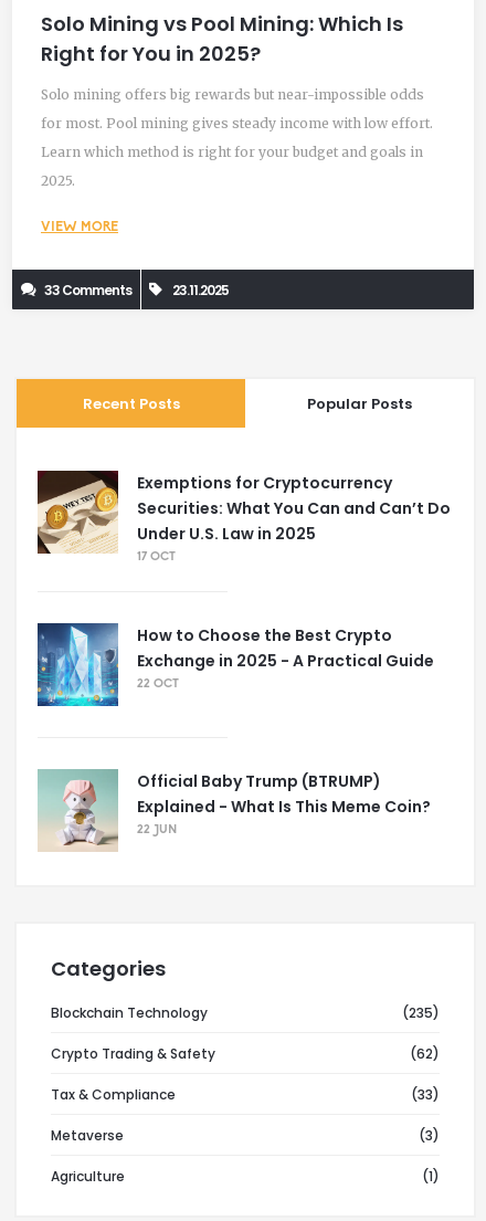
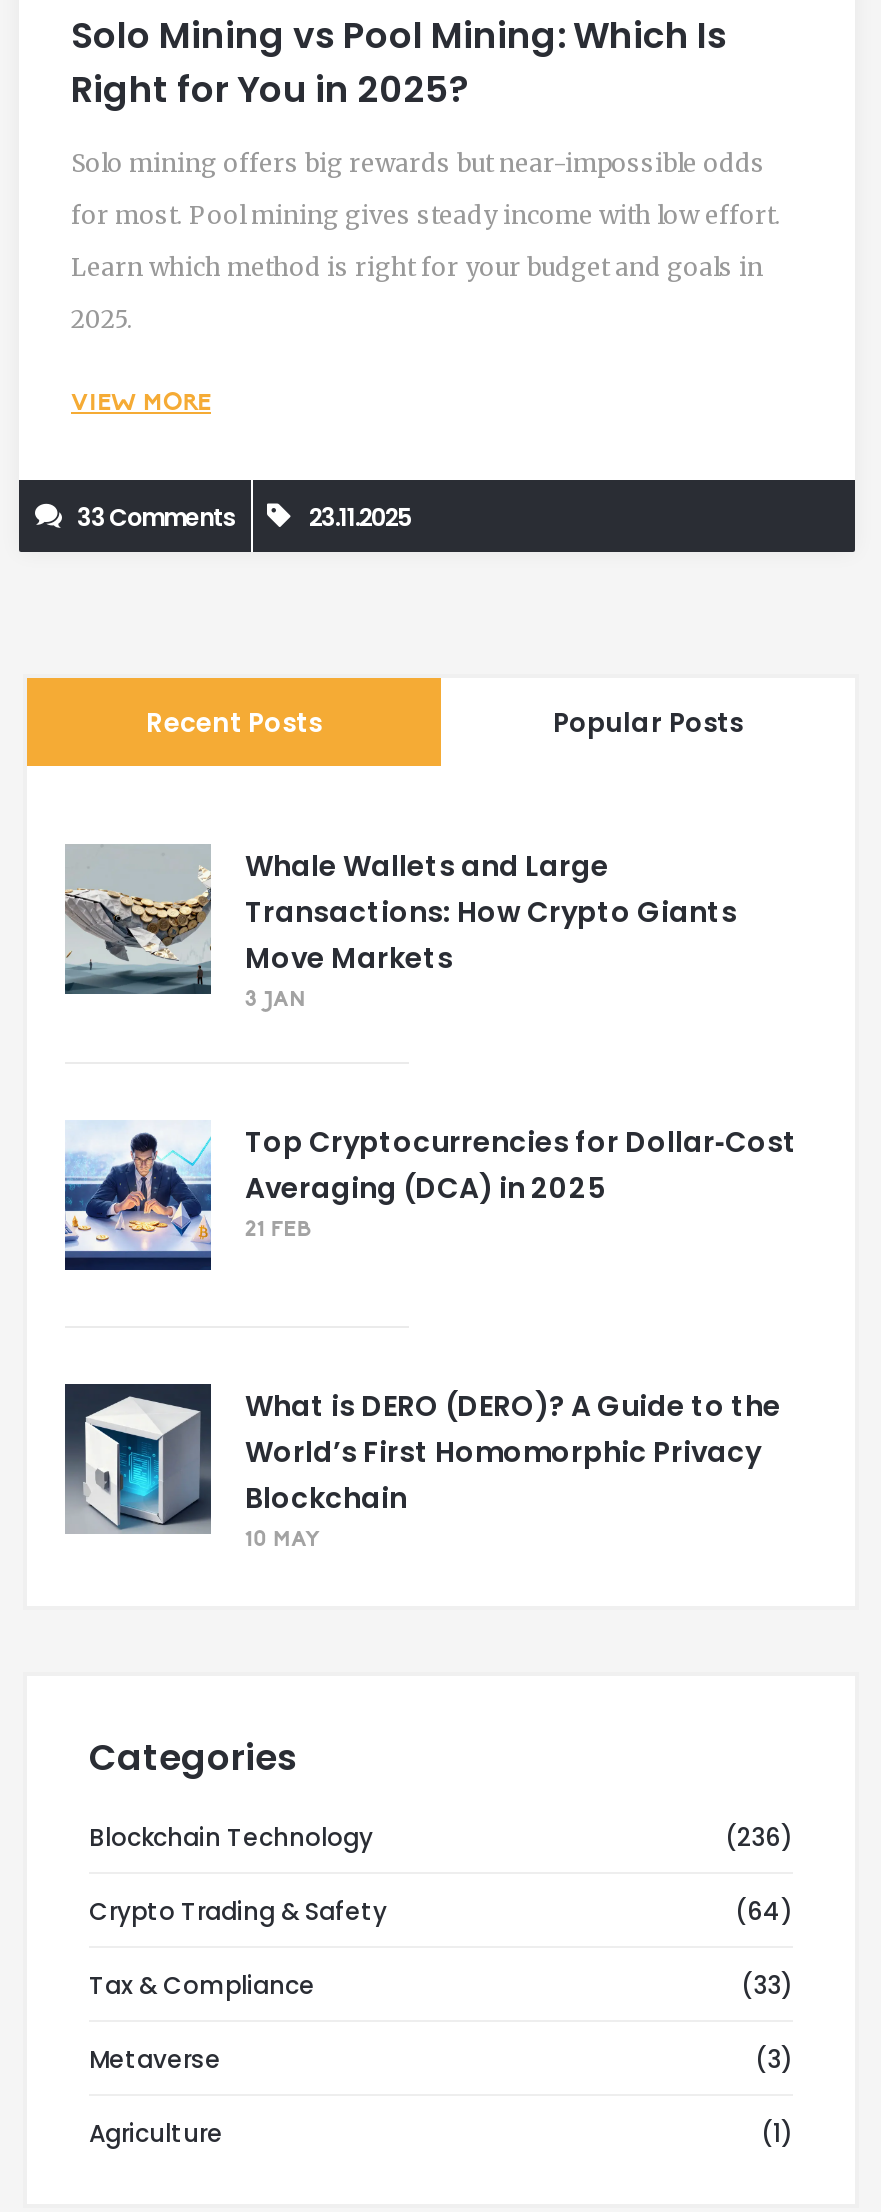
[36,471,451,564] [image] | Exemptions for Cryptocurrency | Securities: What You Can and Can’t Do | Under U.S. Law in 2025 | 17 OCT -> [63,844,737,1012] [image] | Whale Wallets and Large | Transactions: How Crypto Giants | Move Markets | 3 JAN
[36,622,434,707] [image] | How to Choose the Best Crypto | Exchange in 2025 - A Practical Guide | 22 OCT -> [65,1120,797,1272] [image] | Top Cryptocurrencies for Dollar‑Cost | Averaging (DCA) in 2025 | 21 FEB
[38,770,431,851] [image] | Official Baby Trump (BTRUMP) | Explained - What Is This Meme Coin? | 22 JUN -> [63,1384,781,1552] [image] | What is DERO (DERO)? A Guide to the | World’s First Homomorphic Privacy | Blockchain | 10 MAY
[402,1004,440,1022] (235) -> [725,1820,793,1854] (236)
[410,1044,440,1063] (62) -> [735,1894,793,1928] (64)

